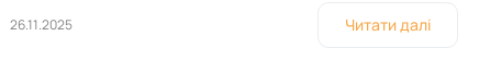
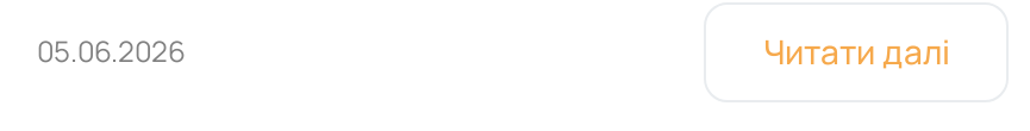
[10,15,73,33] 26.11.2025 -> [37,30,185,70] 05.06.2026

